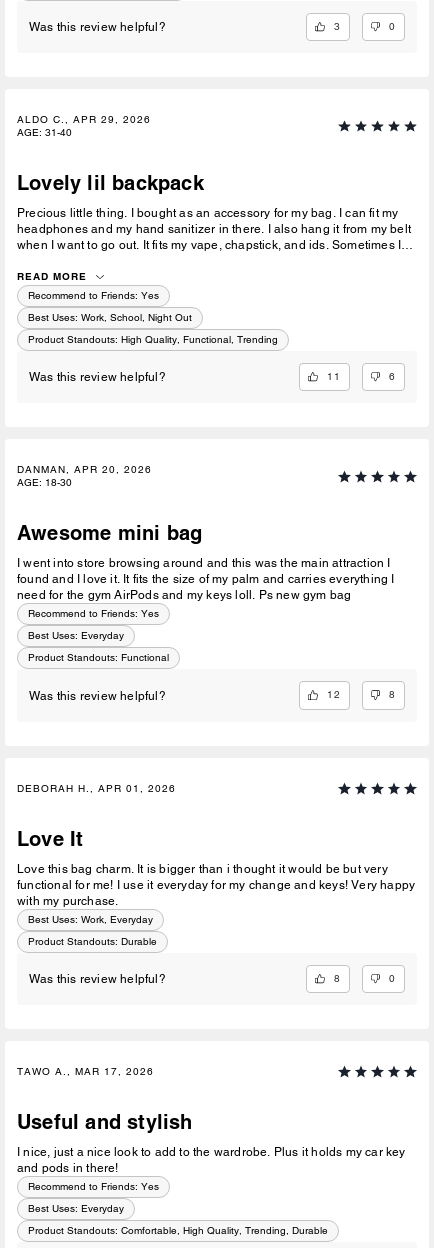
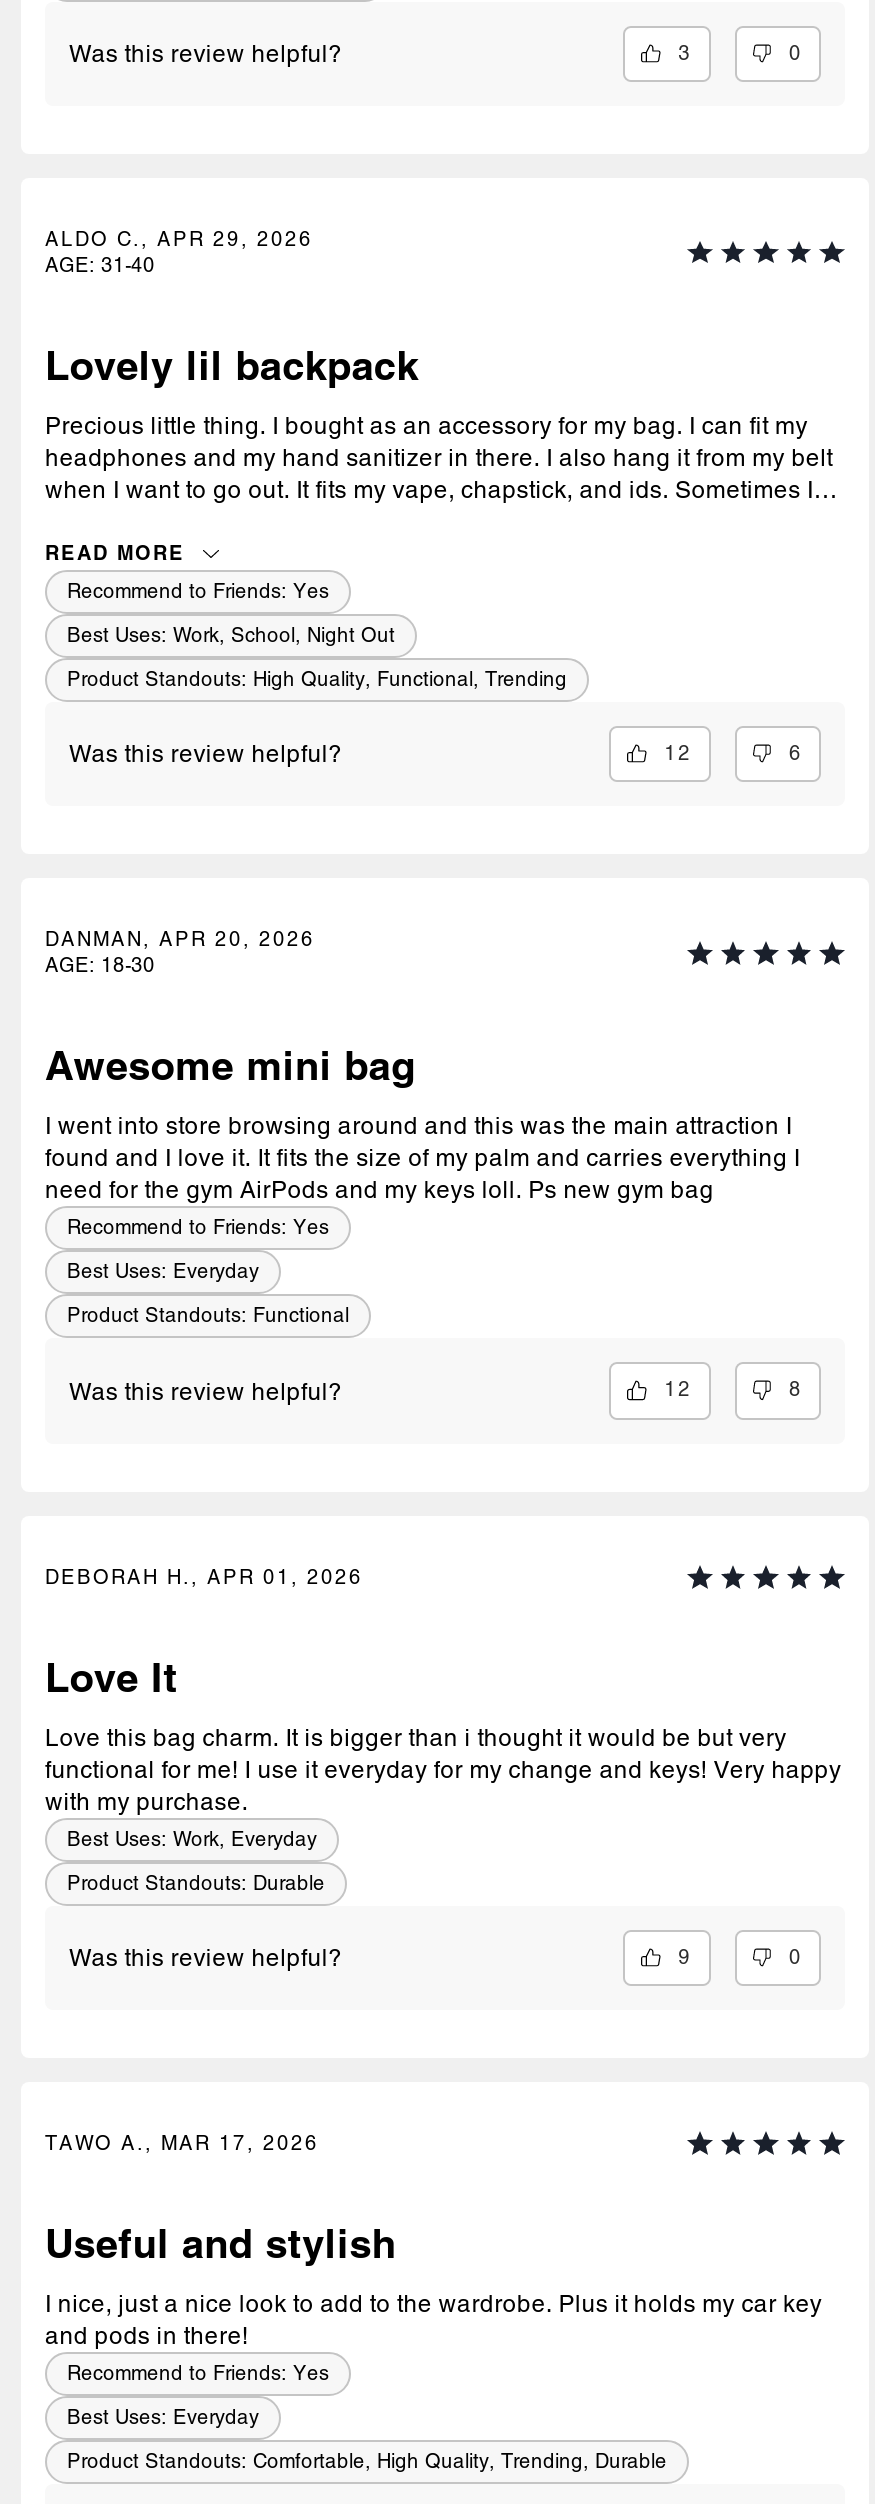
[327,370,341,383] 11 -> [664,740,692,766] 12
[334,972,341,985] 8 -> [678,1944,692,1970] 9

